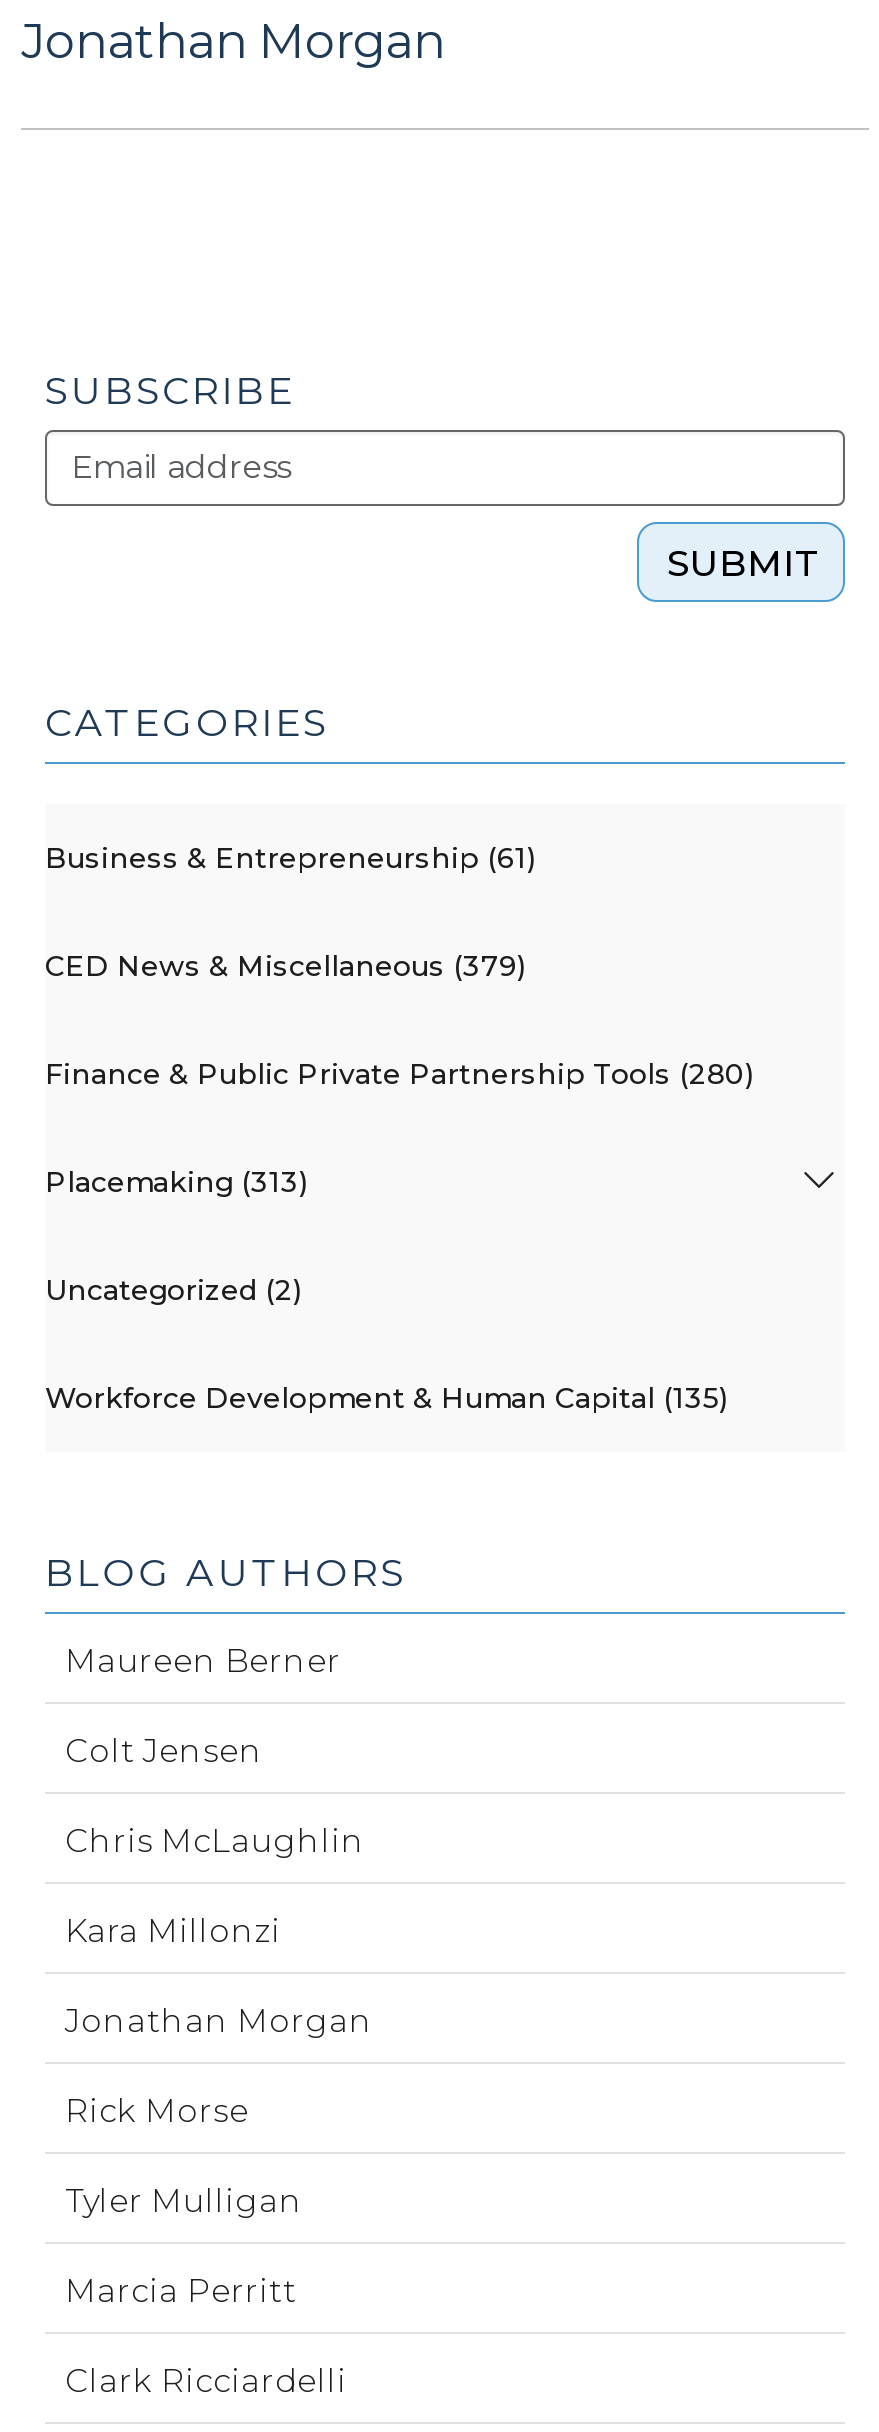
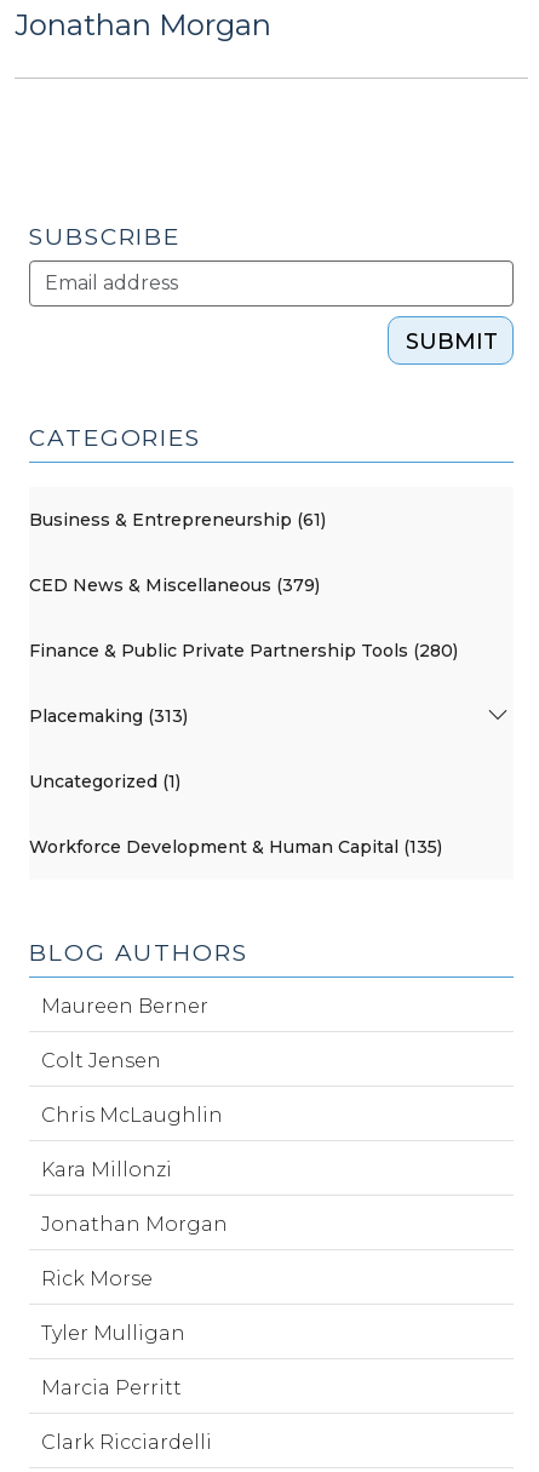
[45,1271,301,1307] Uncategorized (2) -> [29,770,180,792] Uncategorized (1)

